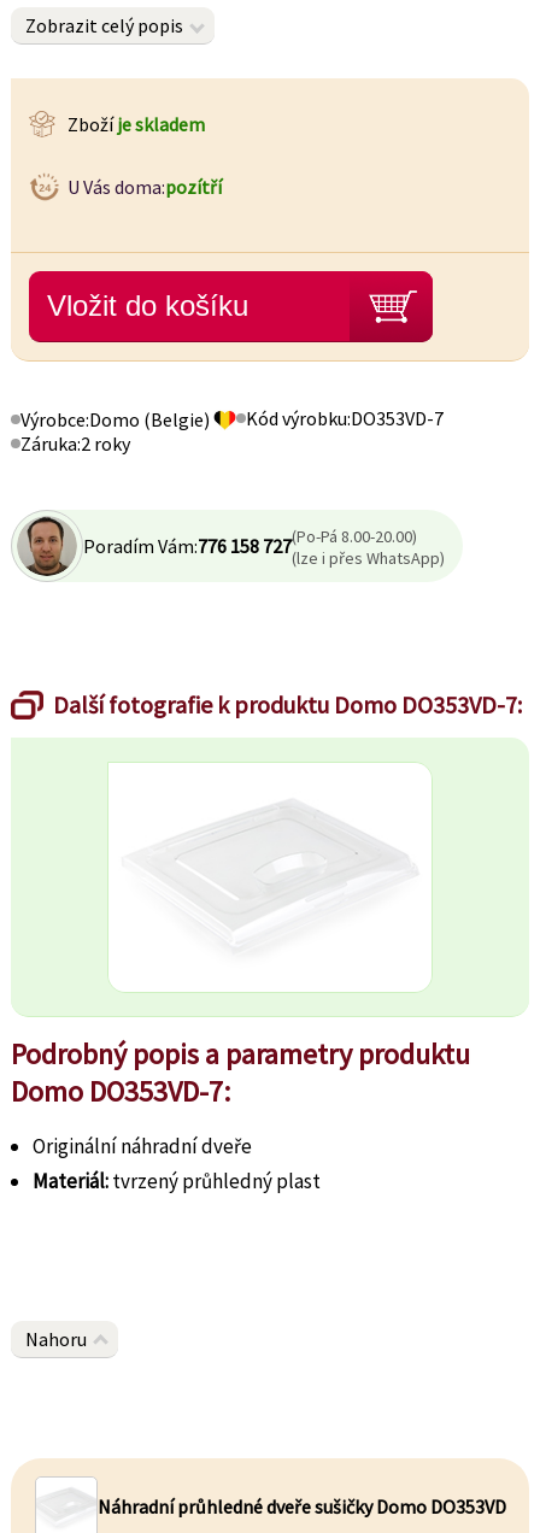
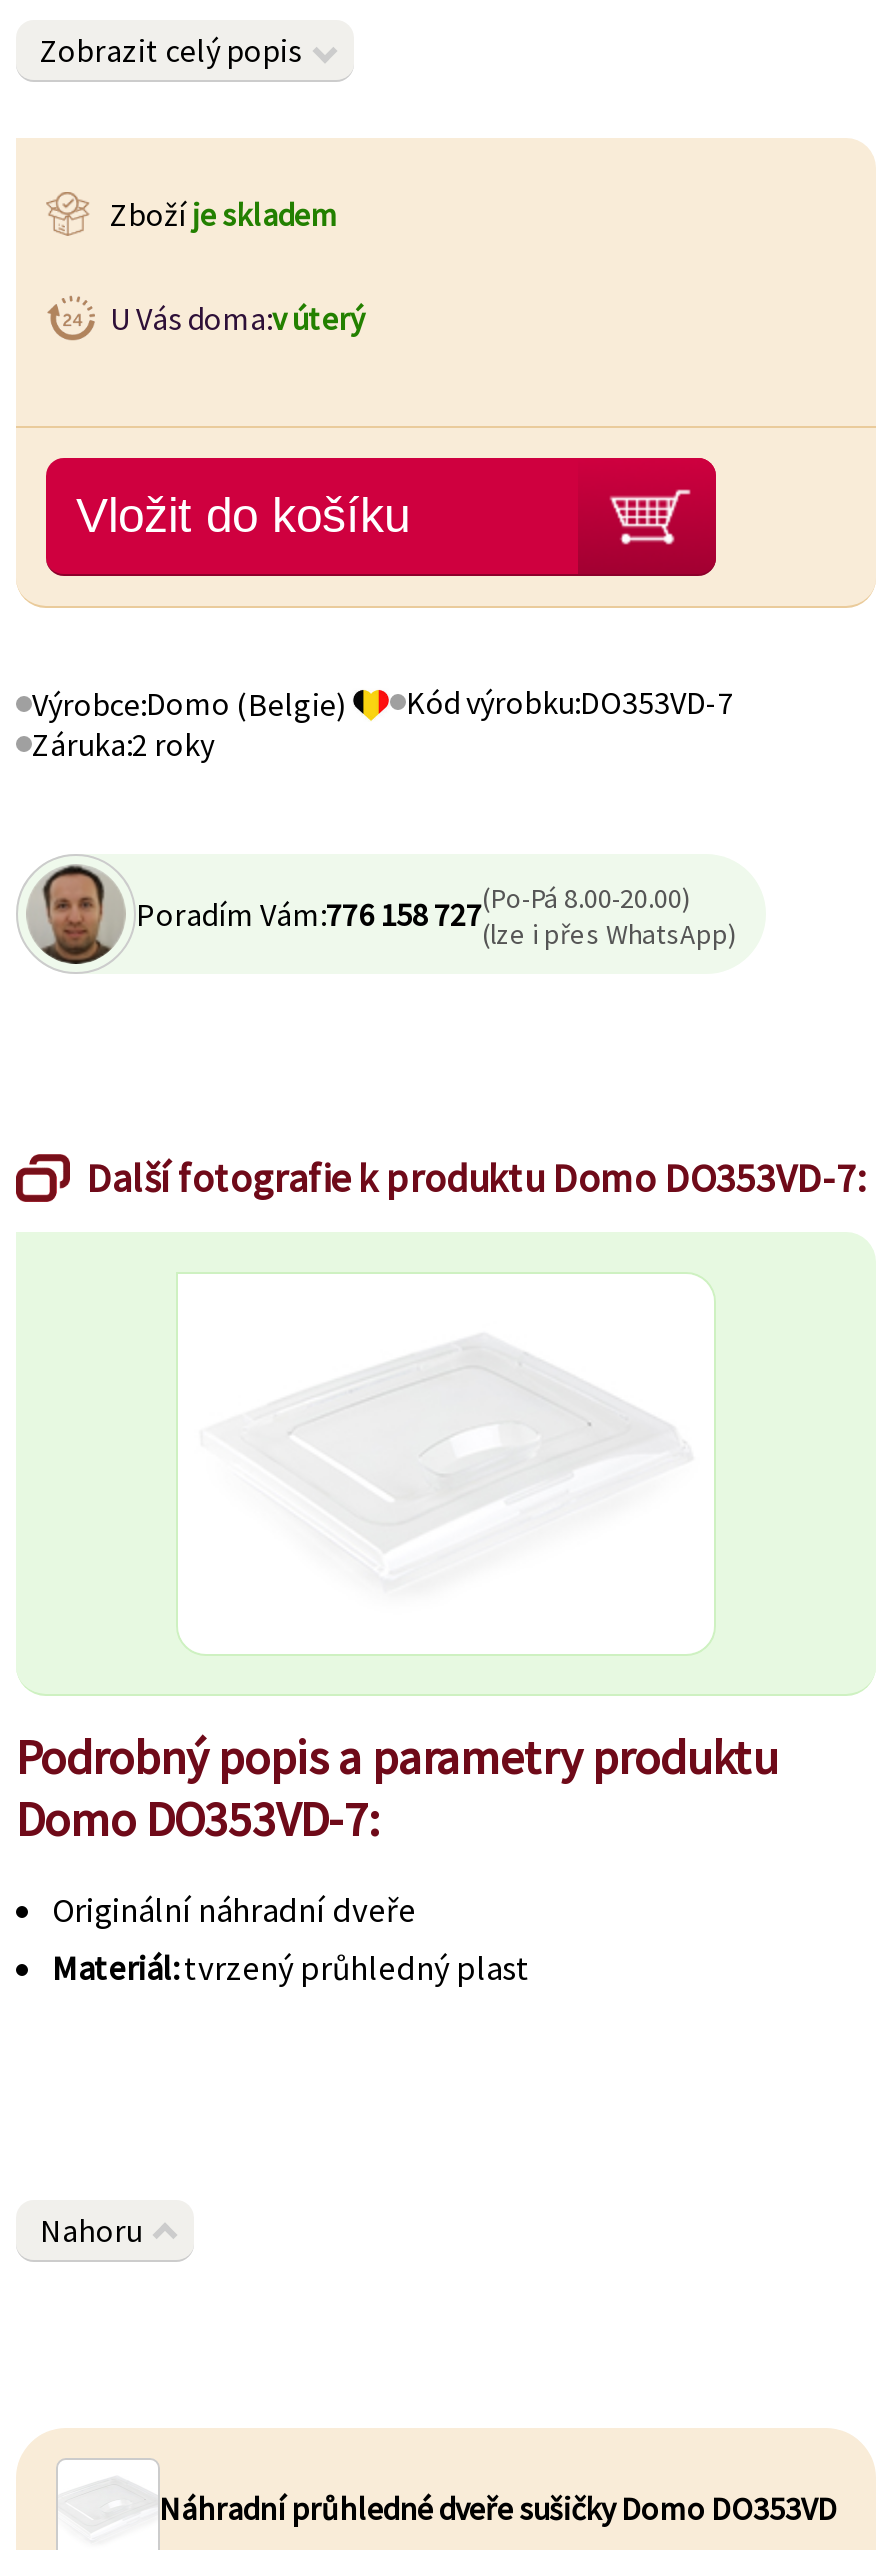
[67,175,222,199] U Vás doma:pozítří -> [110,299,364,339] U Vás doma:v úterý

